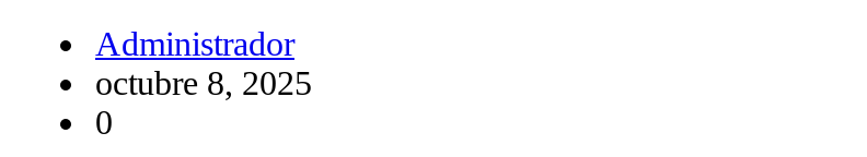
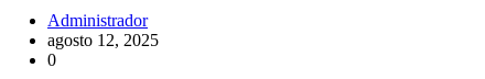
[95,65,312,102] octubre 8, 2025 -> [47,31,159,50] agosto 12, 2025

